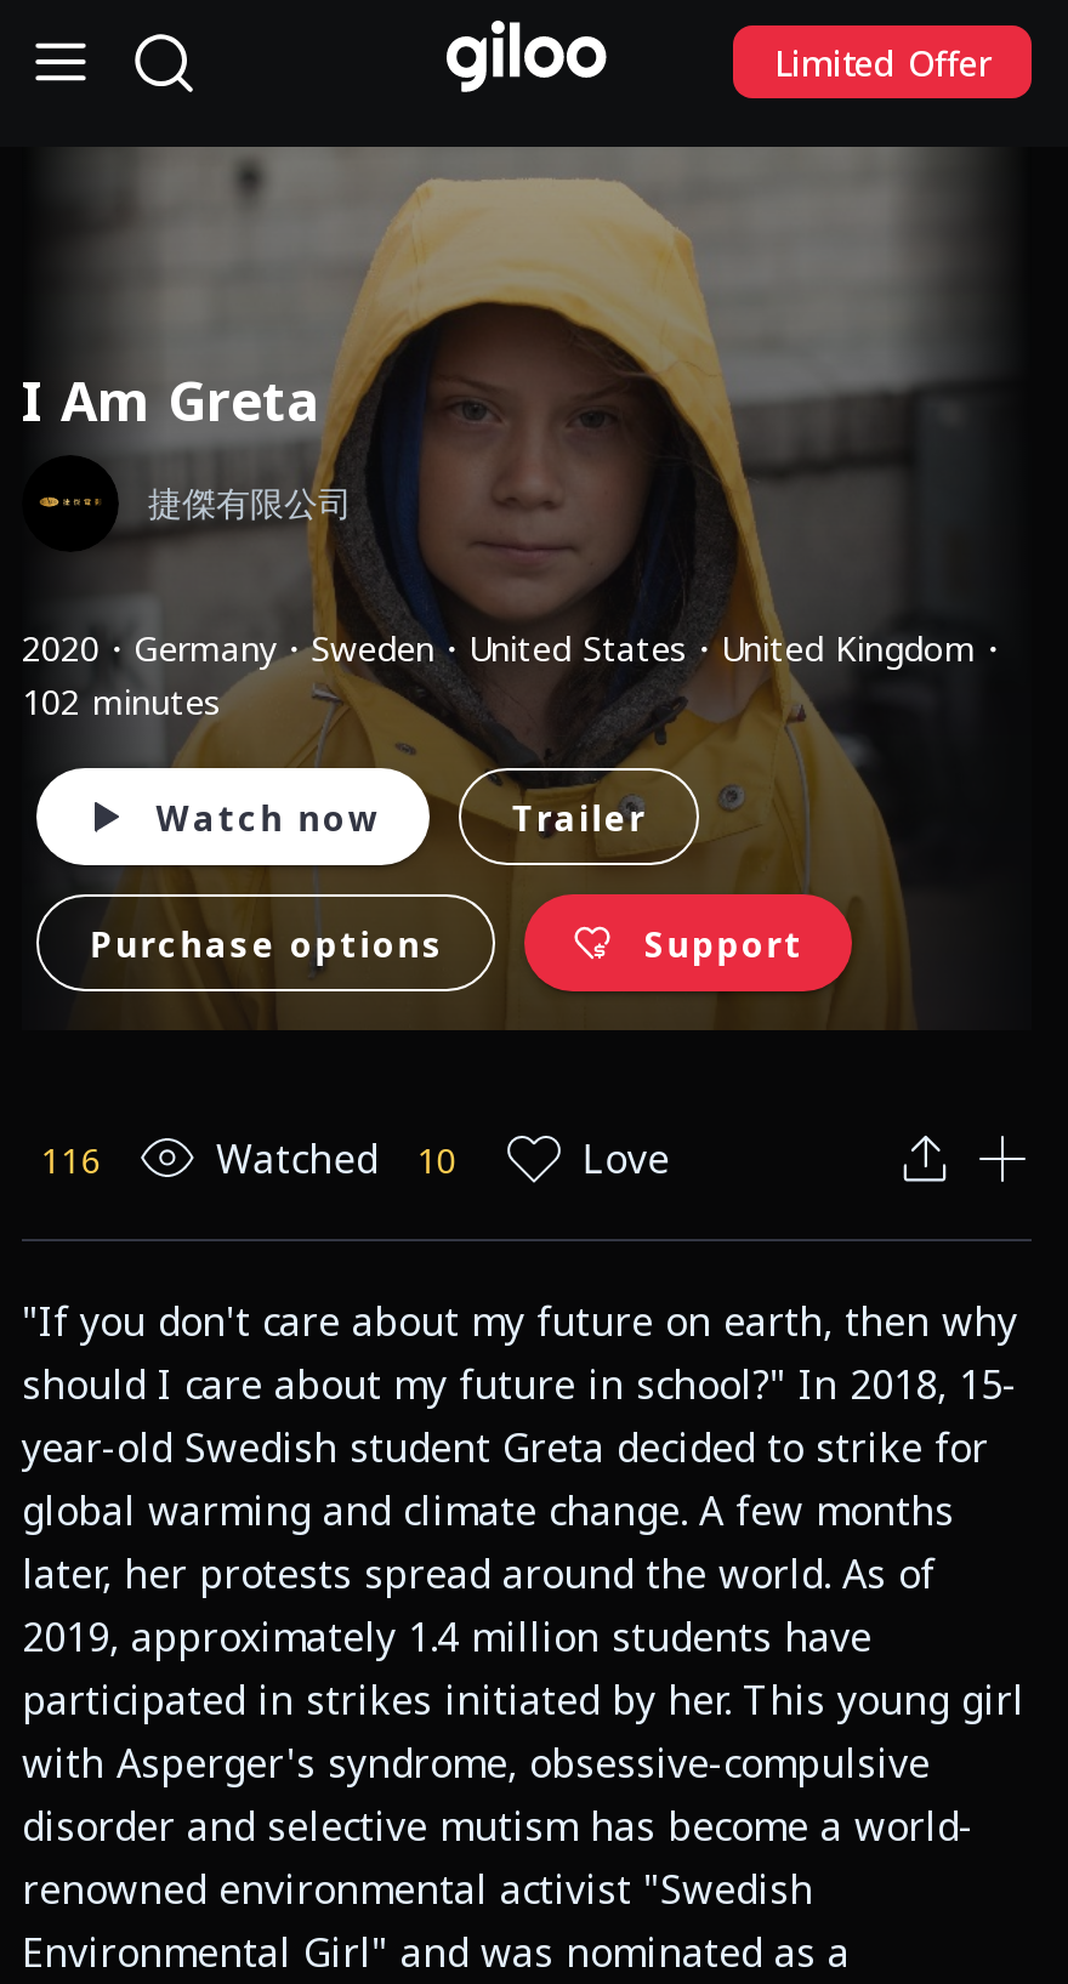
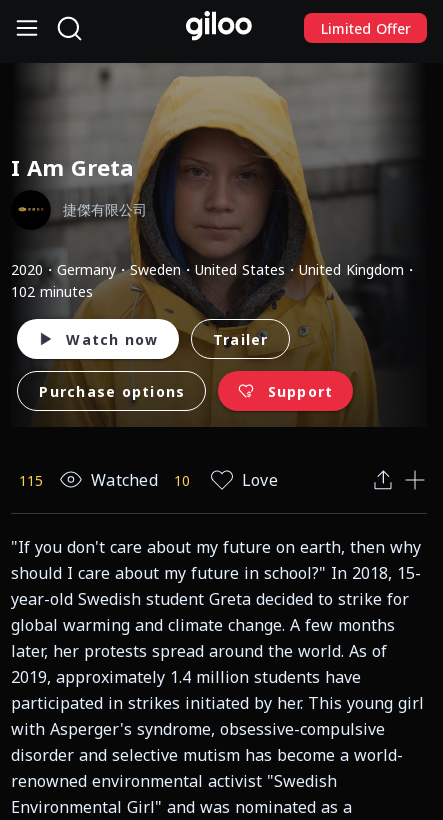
[40,1136,100,1182] 116 -> [19,470,43,489] 115

